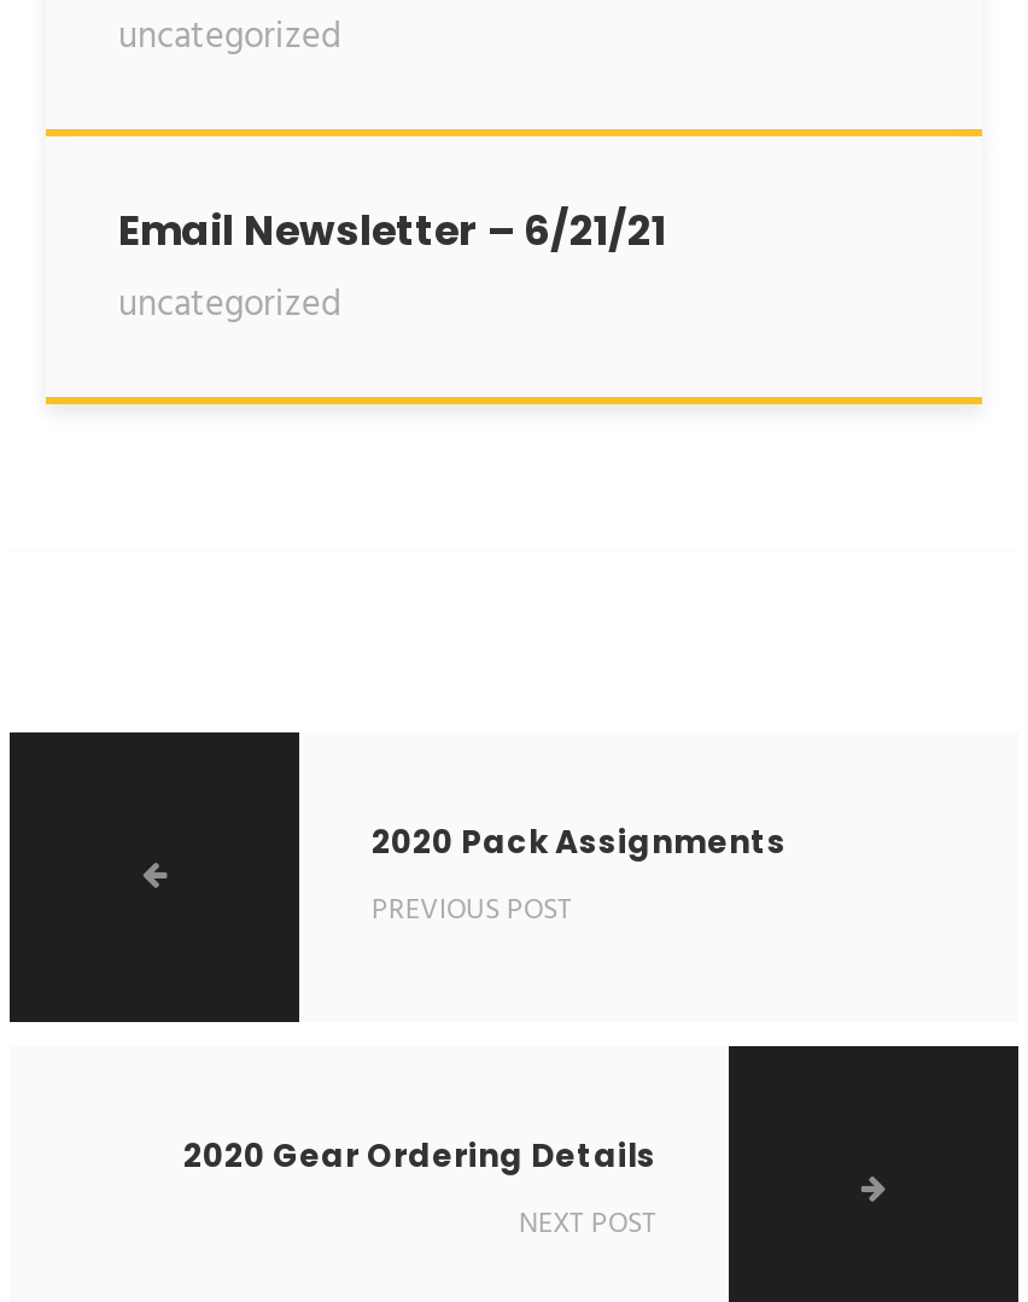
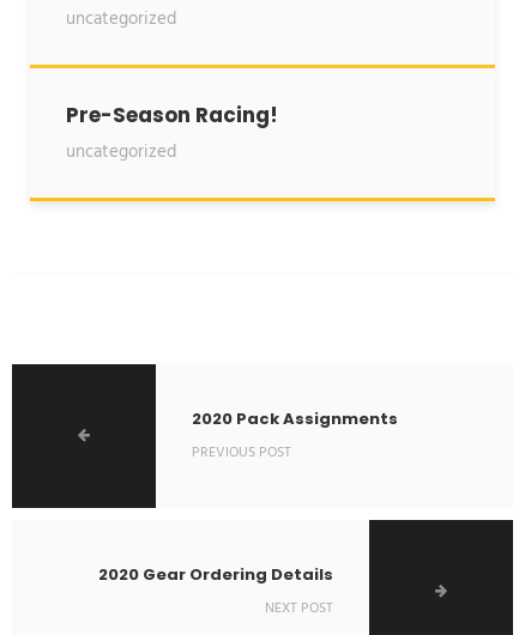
[118,202,666,259] Email Newsletter – 6/21/21 -> [66,100,278,129] Pre-Season Racing!

